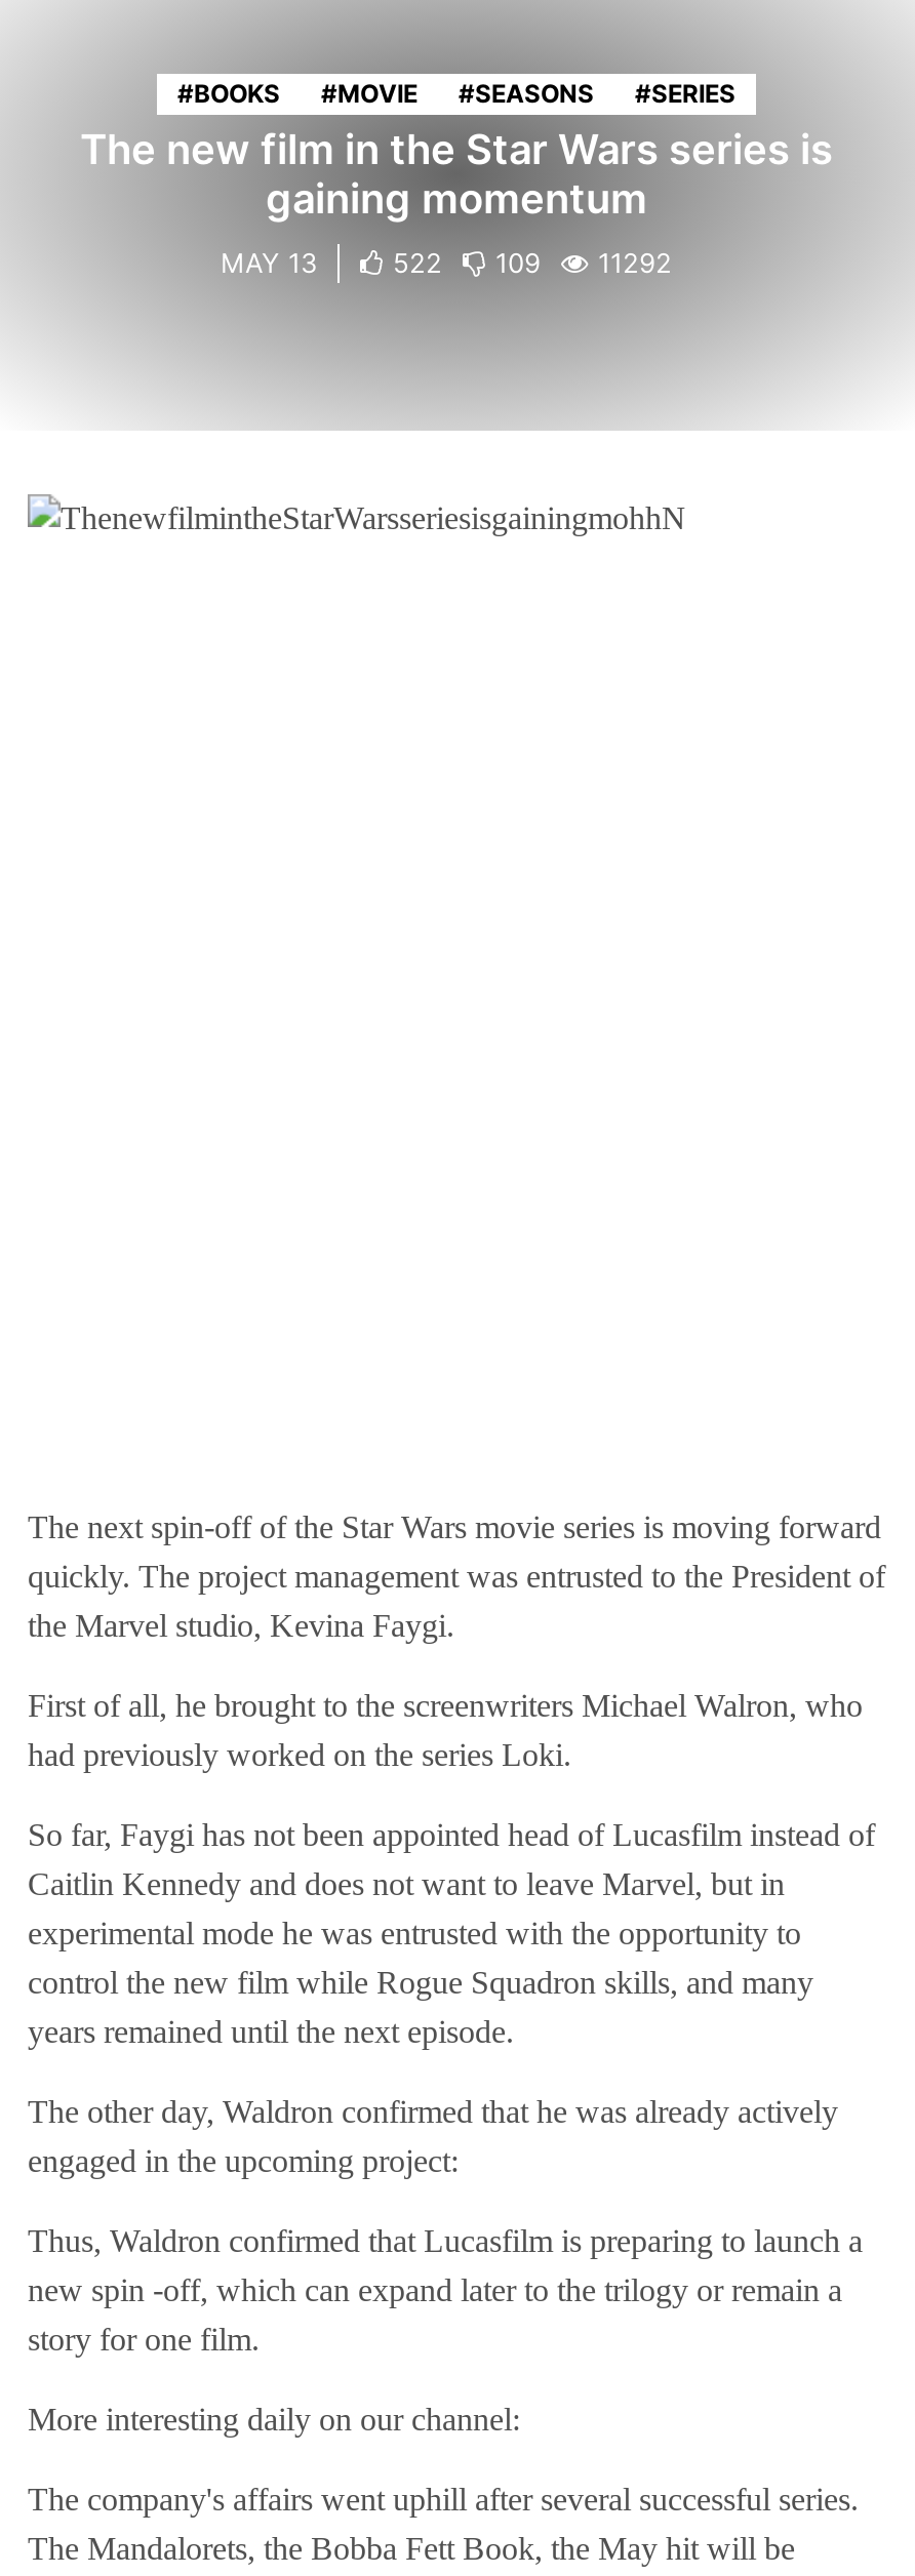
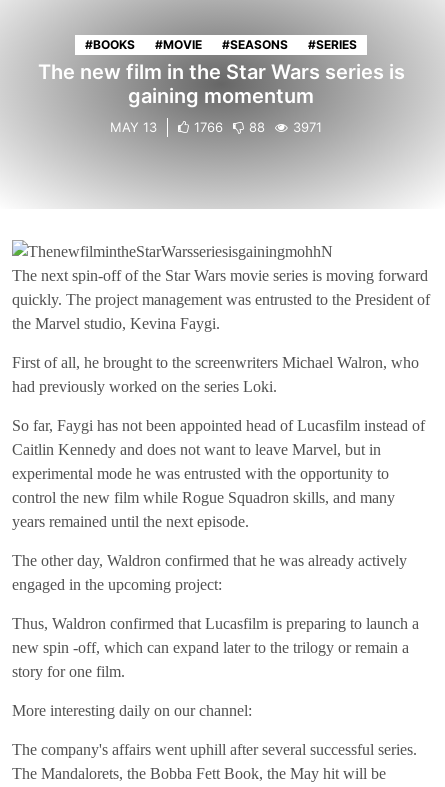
[393,246,442,279] 522 -> [194,119,223,135] 1766
[495,246,541,279] 109 -> [249,119,265,135] 88
[598,246,672,279] 11292 -> [293,119,322,135] 3971

